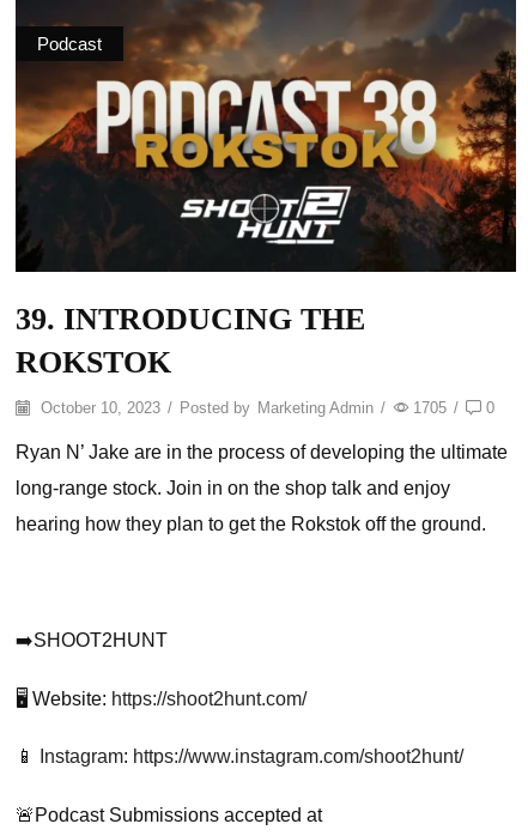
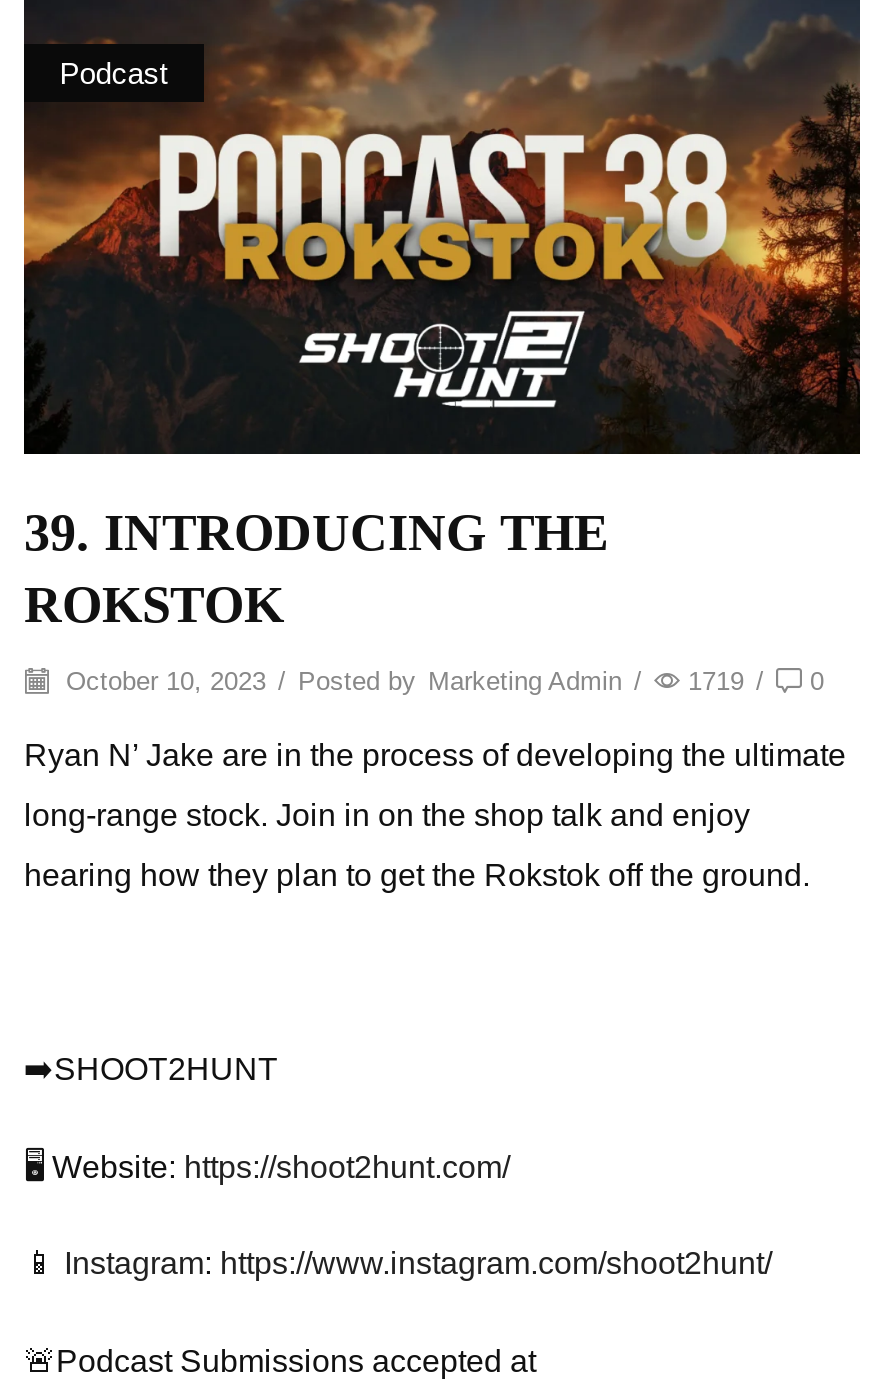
[36,399,494,417] October 10, 2023 / Posted by Marketing Admin / 1705 / 0 -> [58,666,824,696] October 10, 2023 / Posted by Marketing Admin / 1719 / 0

